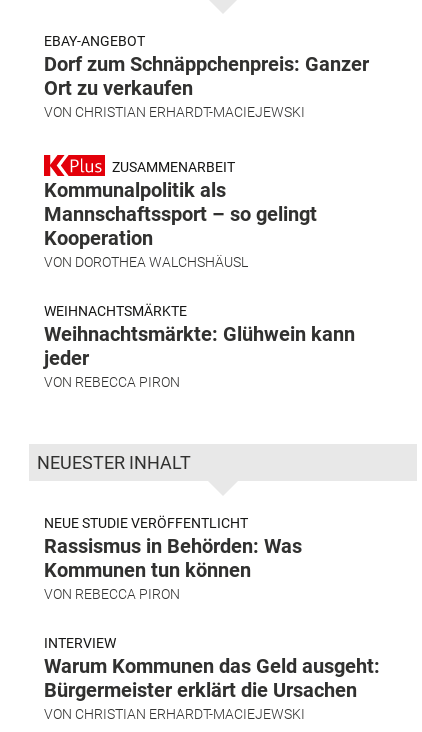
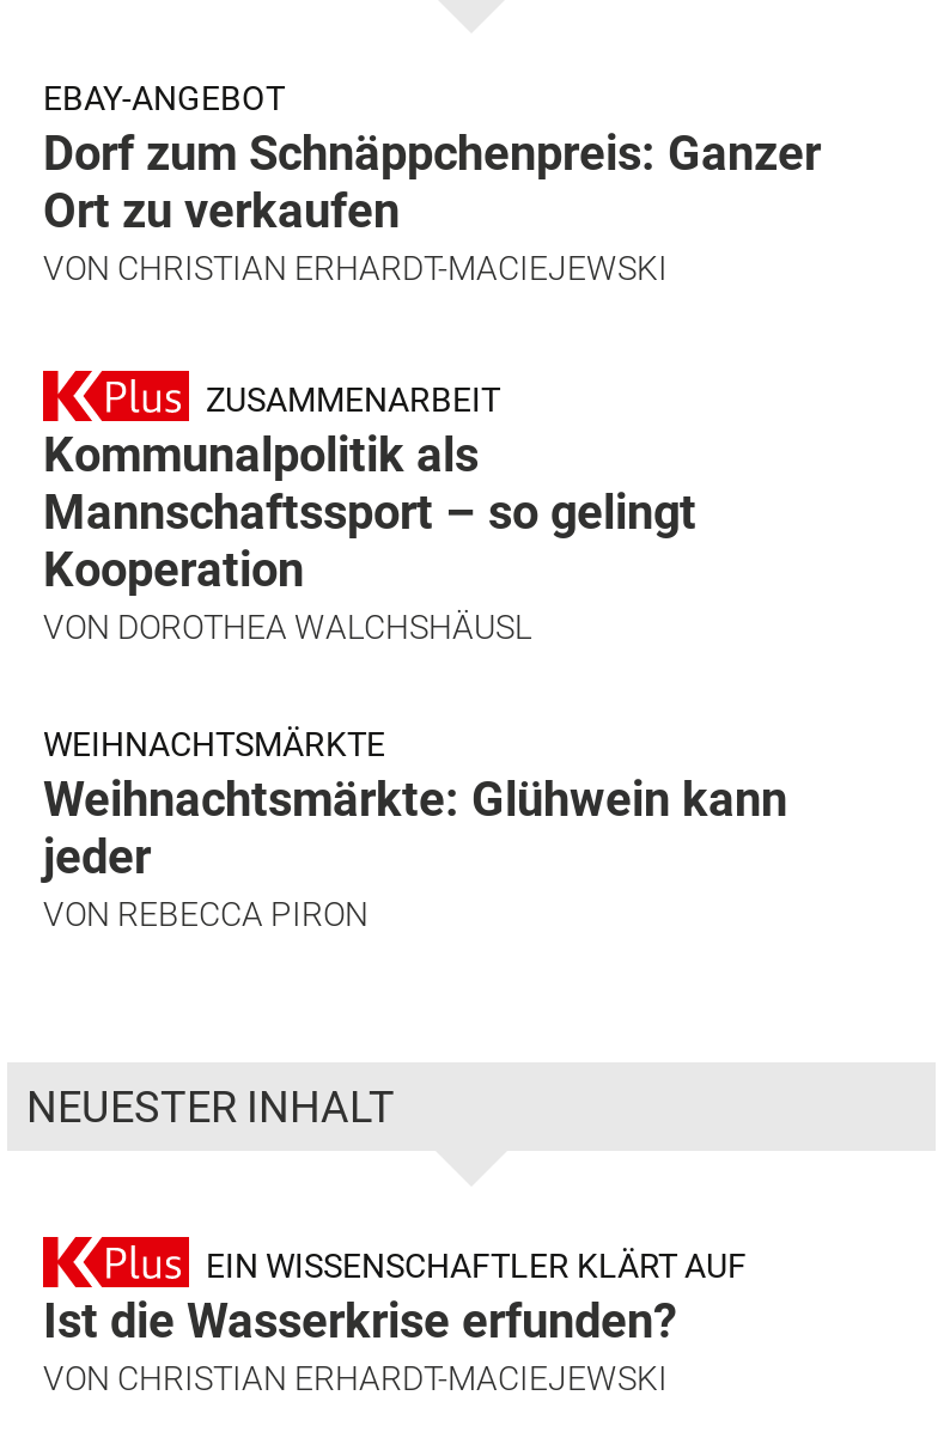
[44,515,380,702] NEUE STUDIE VERÖFFENTLICHT | Rassismus in Behörden: Was | Kommunen tun können | VON REBECCA PIRON | INTERVIEW | Warum Kommunen das Geld ausgeht: | Bürgermeister erklärt die Ursachen -> [43,1247,747,1350] EIN WISSENSCHAFTLER KLÄRT AUF | Ist die Wasserkrise erfunden?

